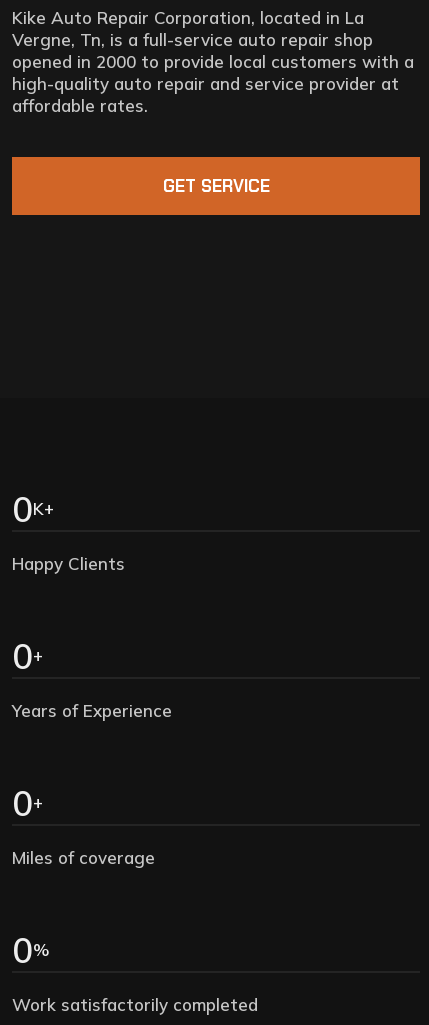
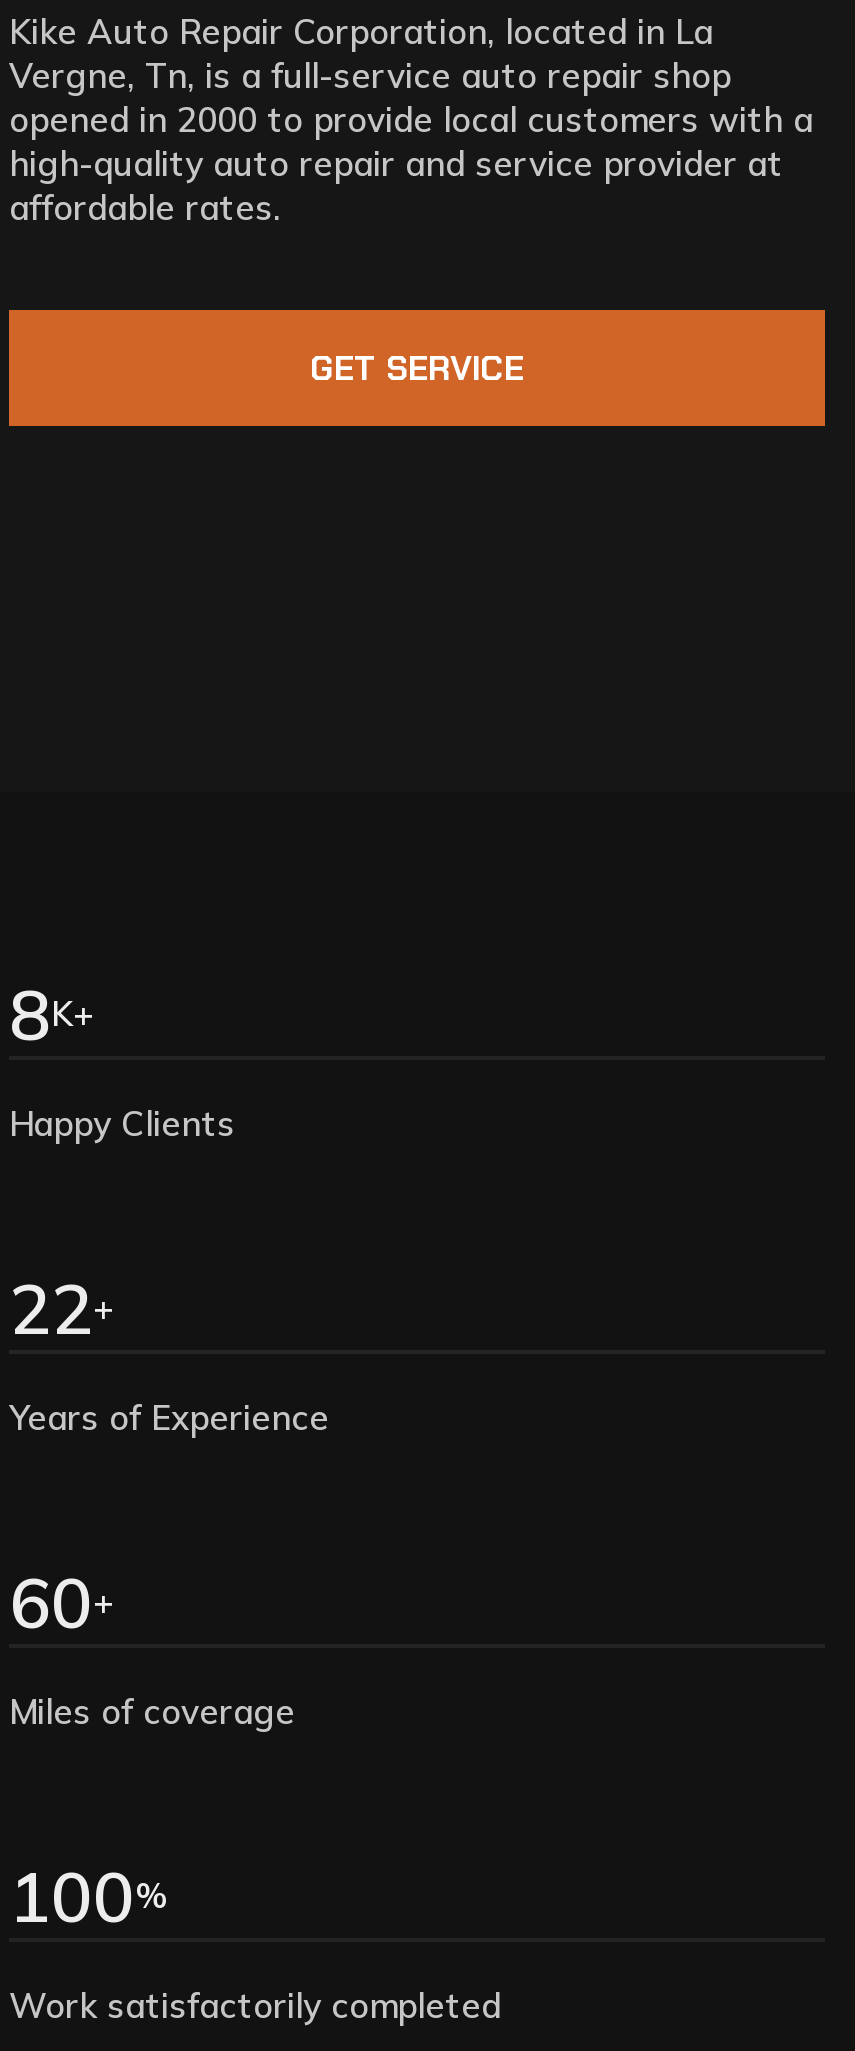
[12,487,54,531] 0K+ -> [9,970,93,1058] 8K+
[12,634,43,678] 0+ -> [9,1264,113,1352] 22+
[12,781,43,825] 0+ -> [9,1558,113,1646] 60+
[12,928,50,972] 0% -> [9,1852,169,1940] 100%

